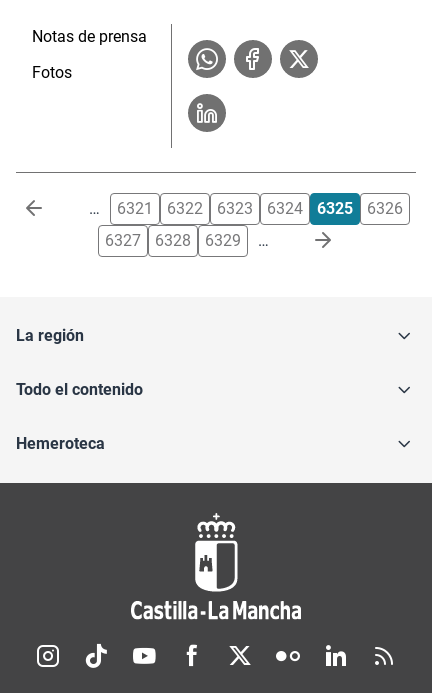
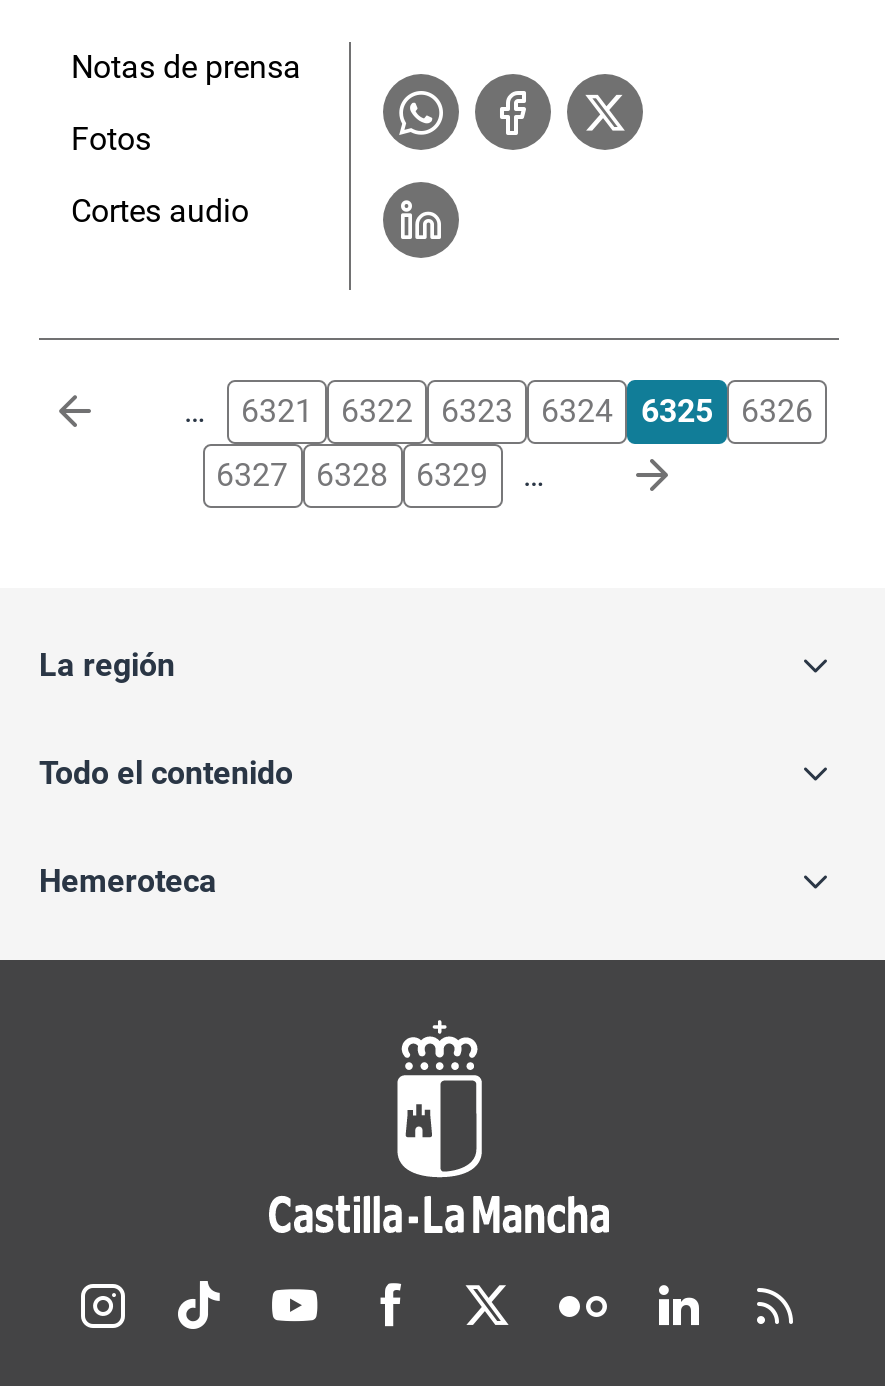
none -> [71,192,249,230] Cortes audio

